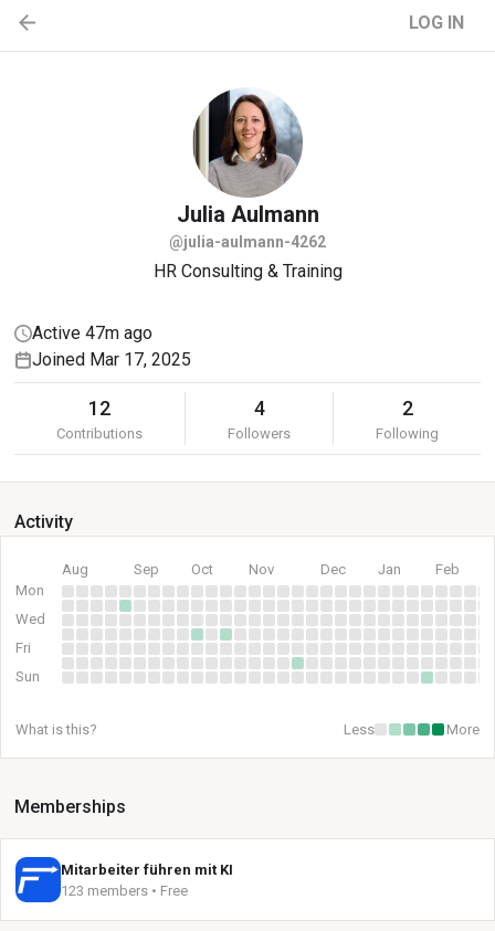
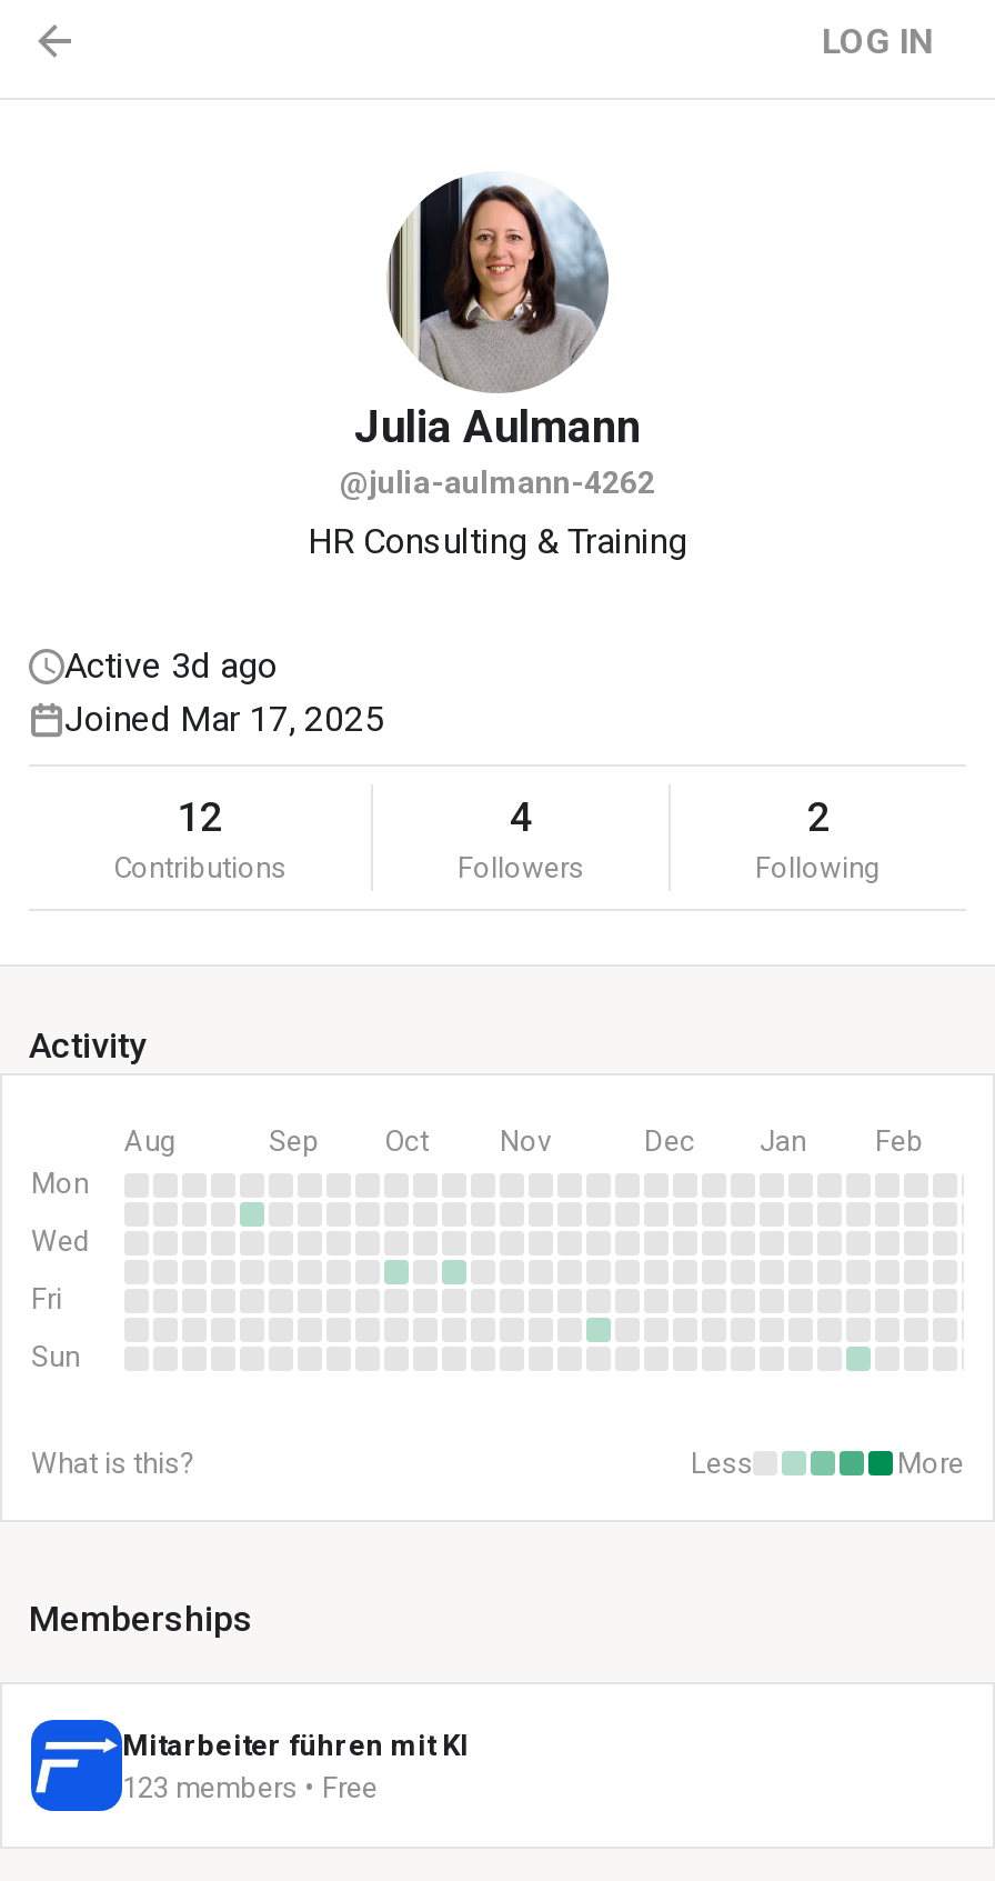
[32,322,152,343] Active 47m ago -> [64,644,278,687] Active 3d ago

